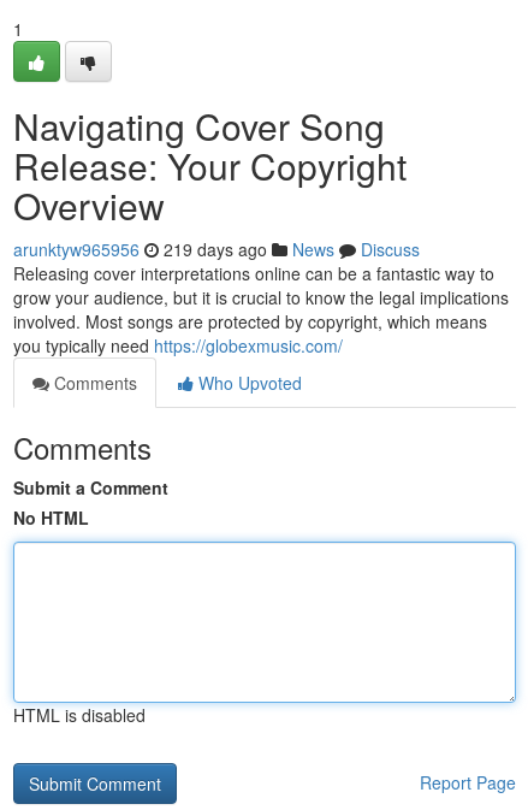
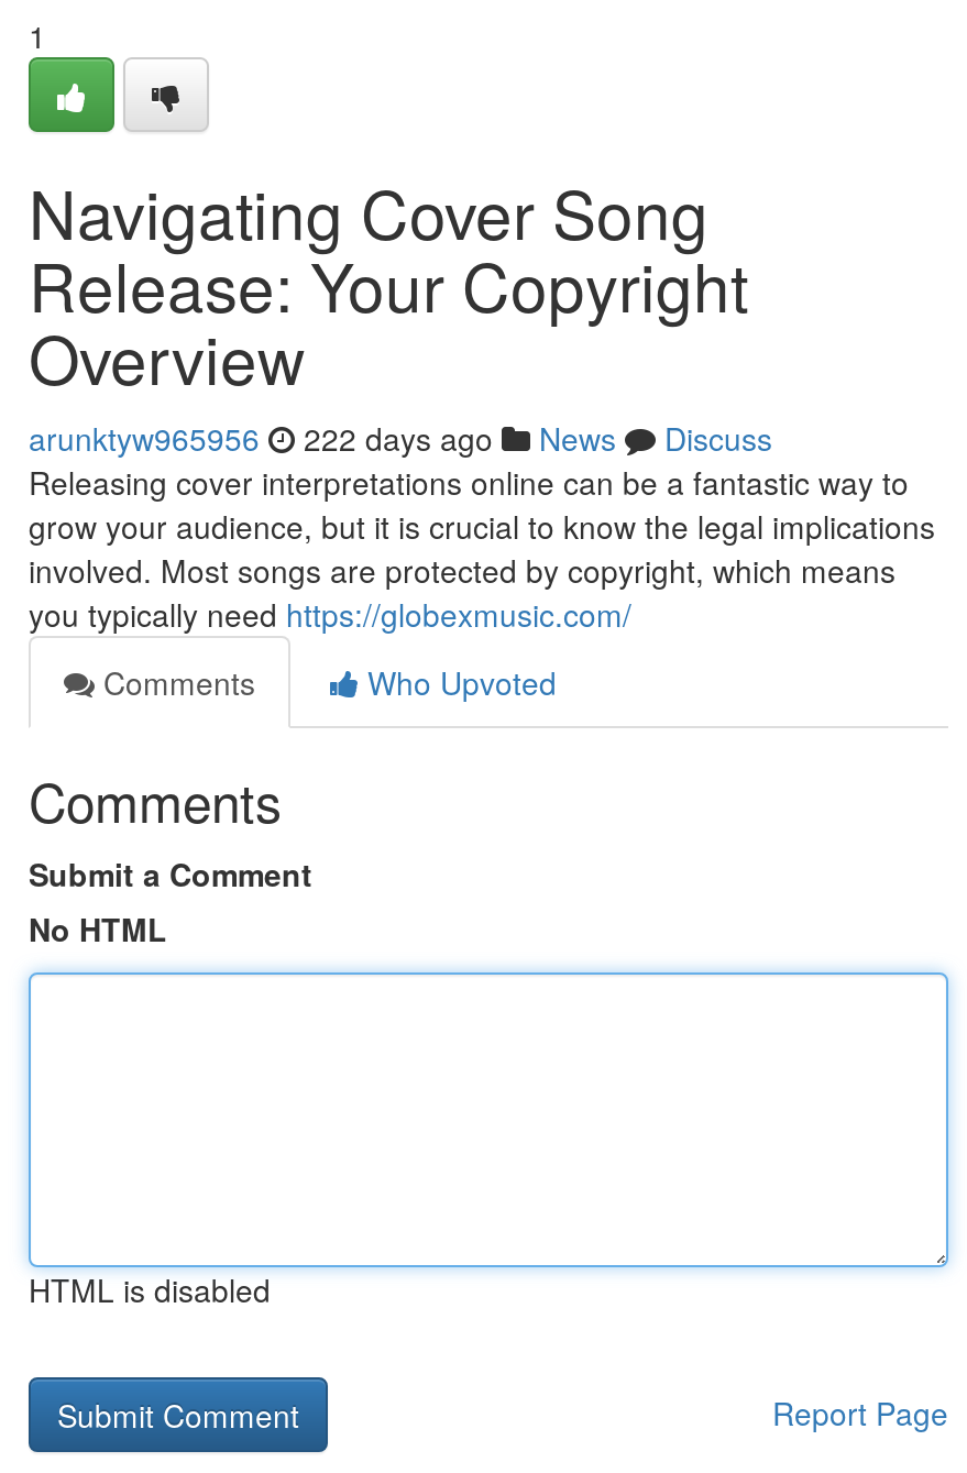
[13,237,420,261] arunktyw965956 219 days ago News Discuss -> [29,416,772,460] arunktyw965956 222 days ago News Discuss

